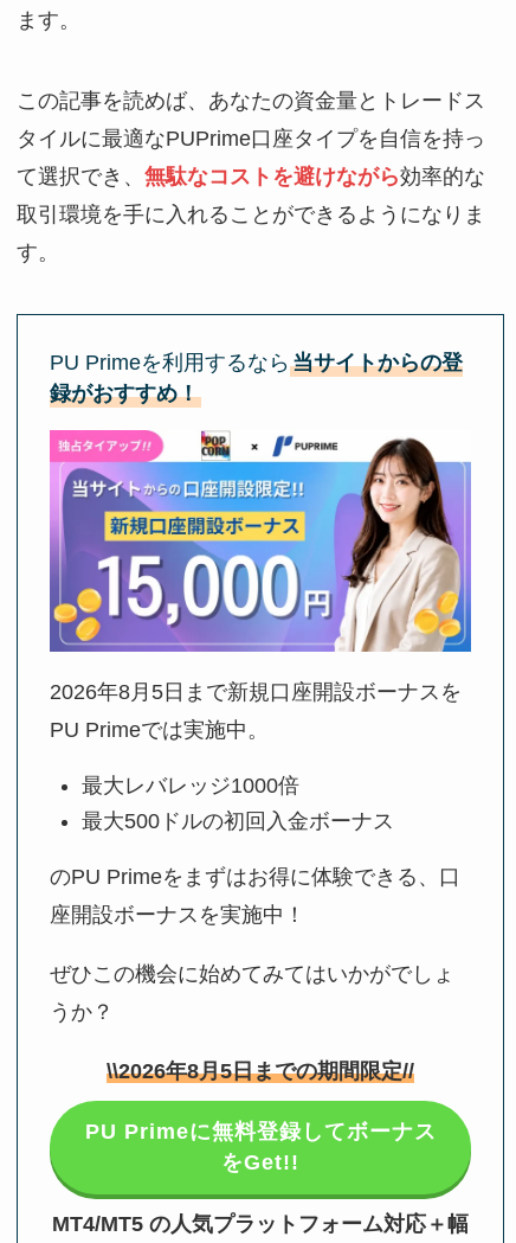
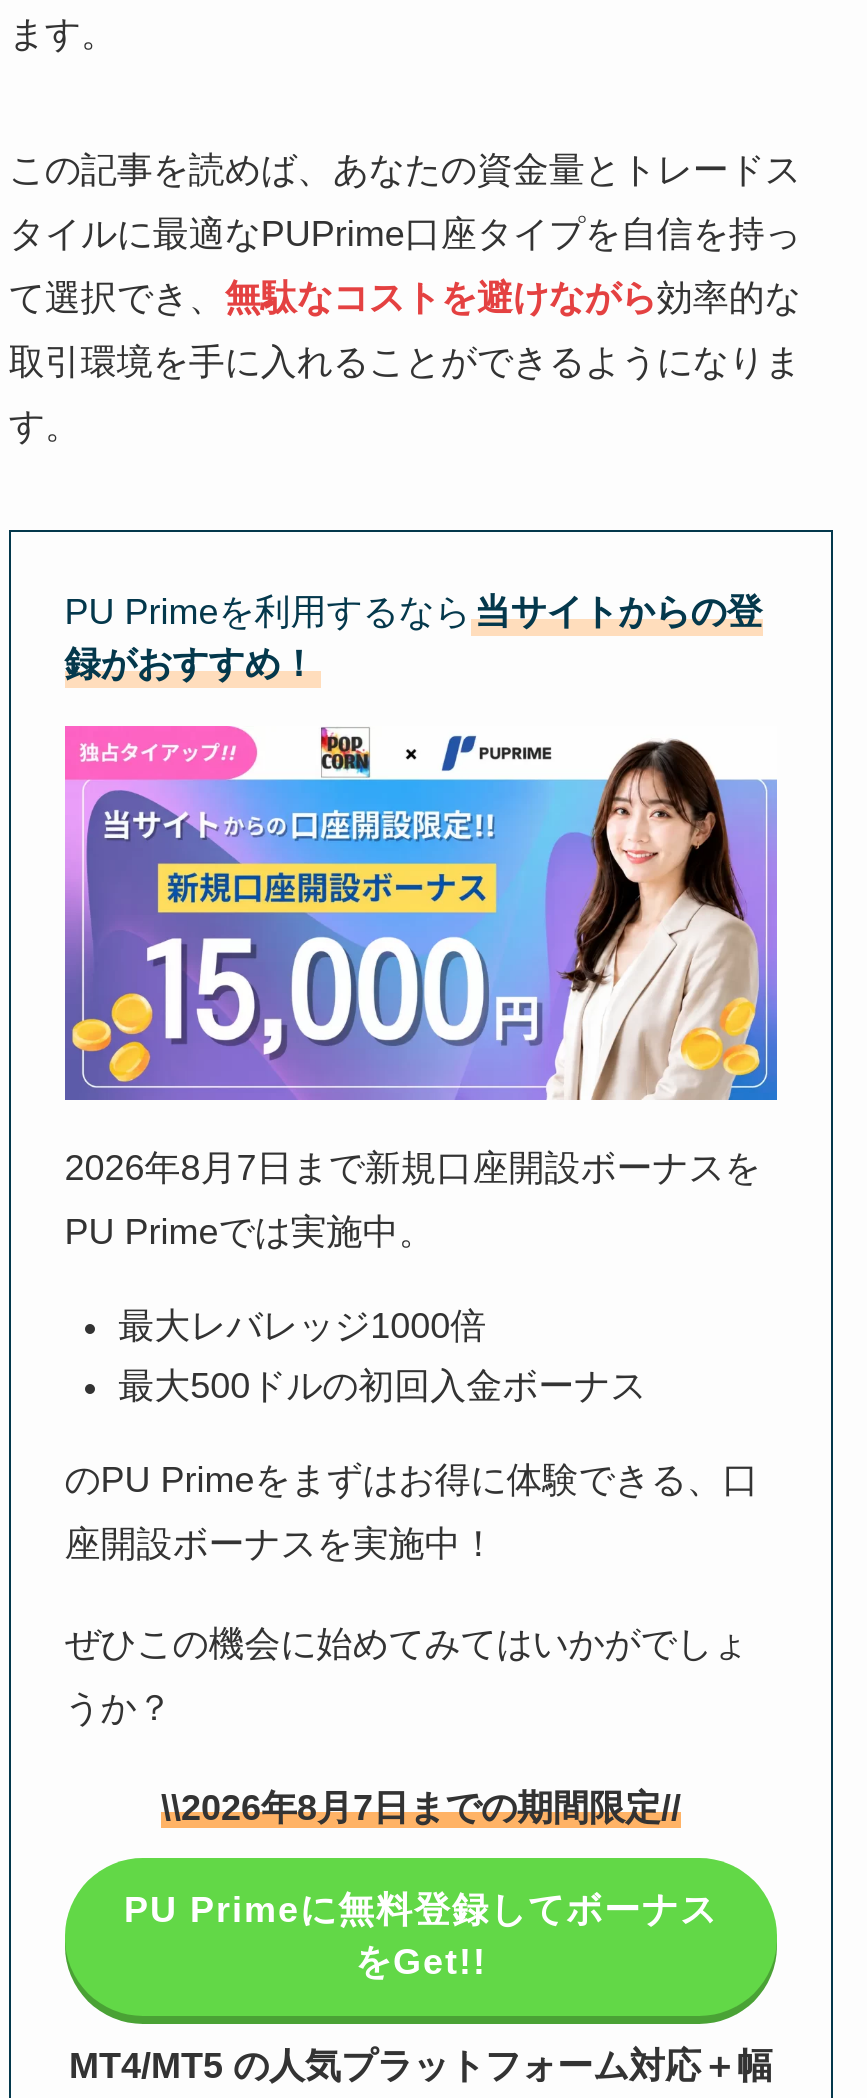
[49,680,461,704] 2026年8月5日まで新規口座開設ボーナスを -> [65,1148,761,1188] 2026年8月7日まで新規口座開設ボーナスを
[107,1059,414,1083] \\2026年8月5日までの期間限定// -> [161,1788,681,1828] \\2026年8月7日までの期間限定//

